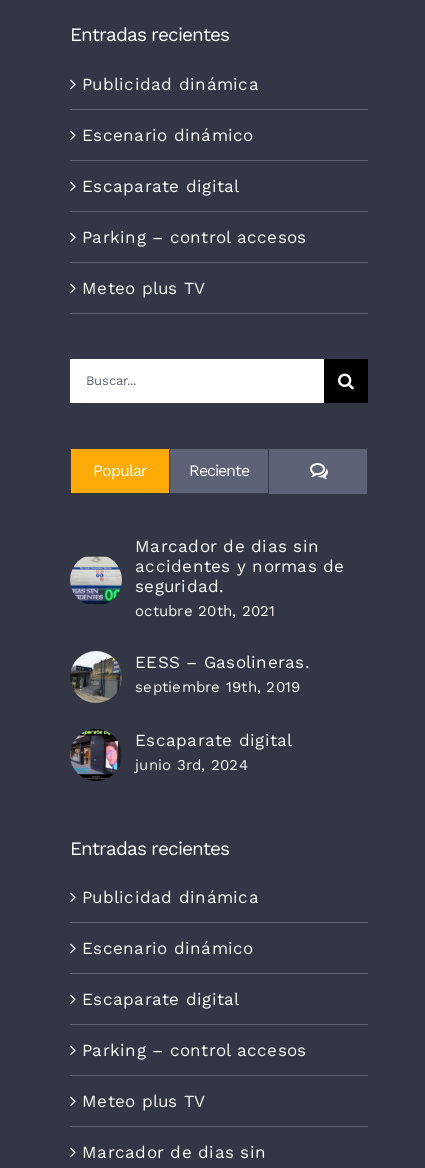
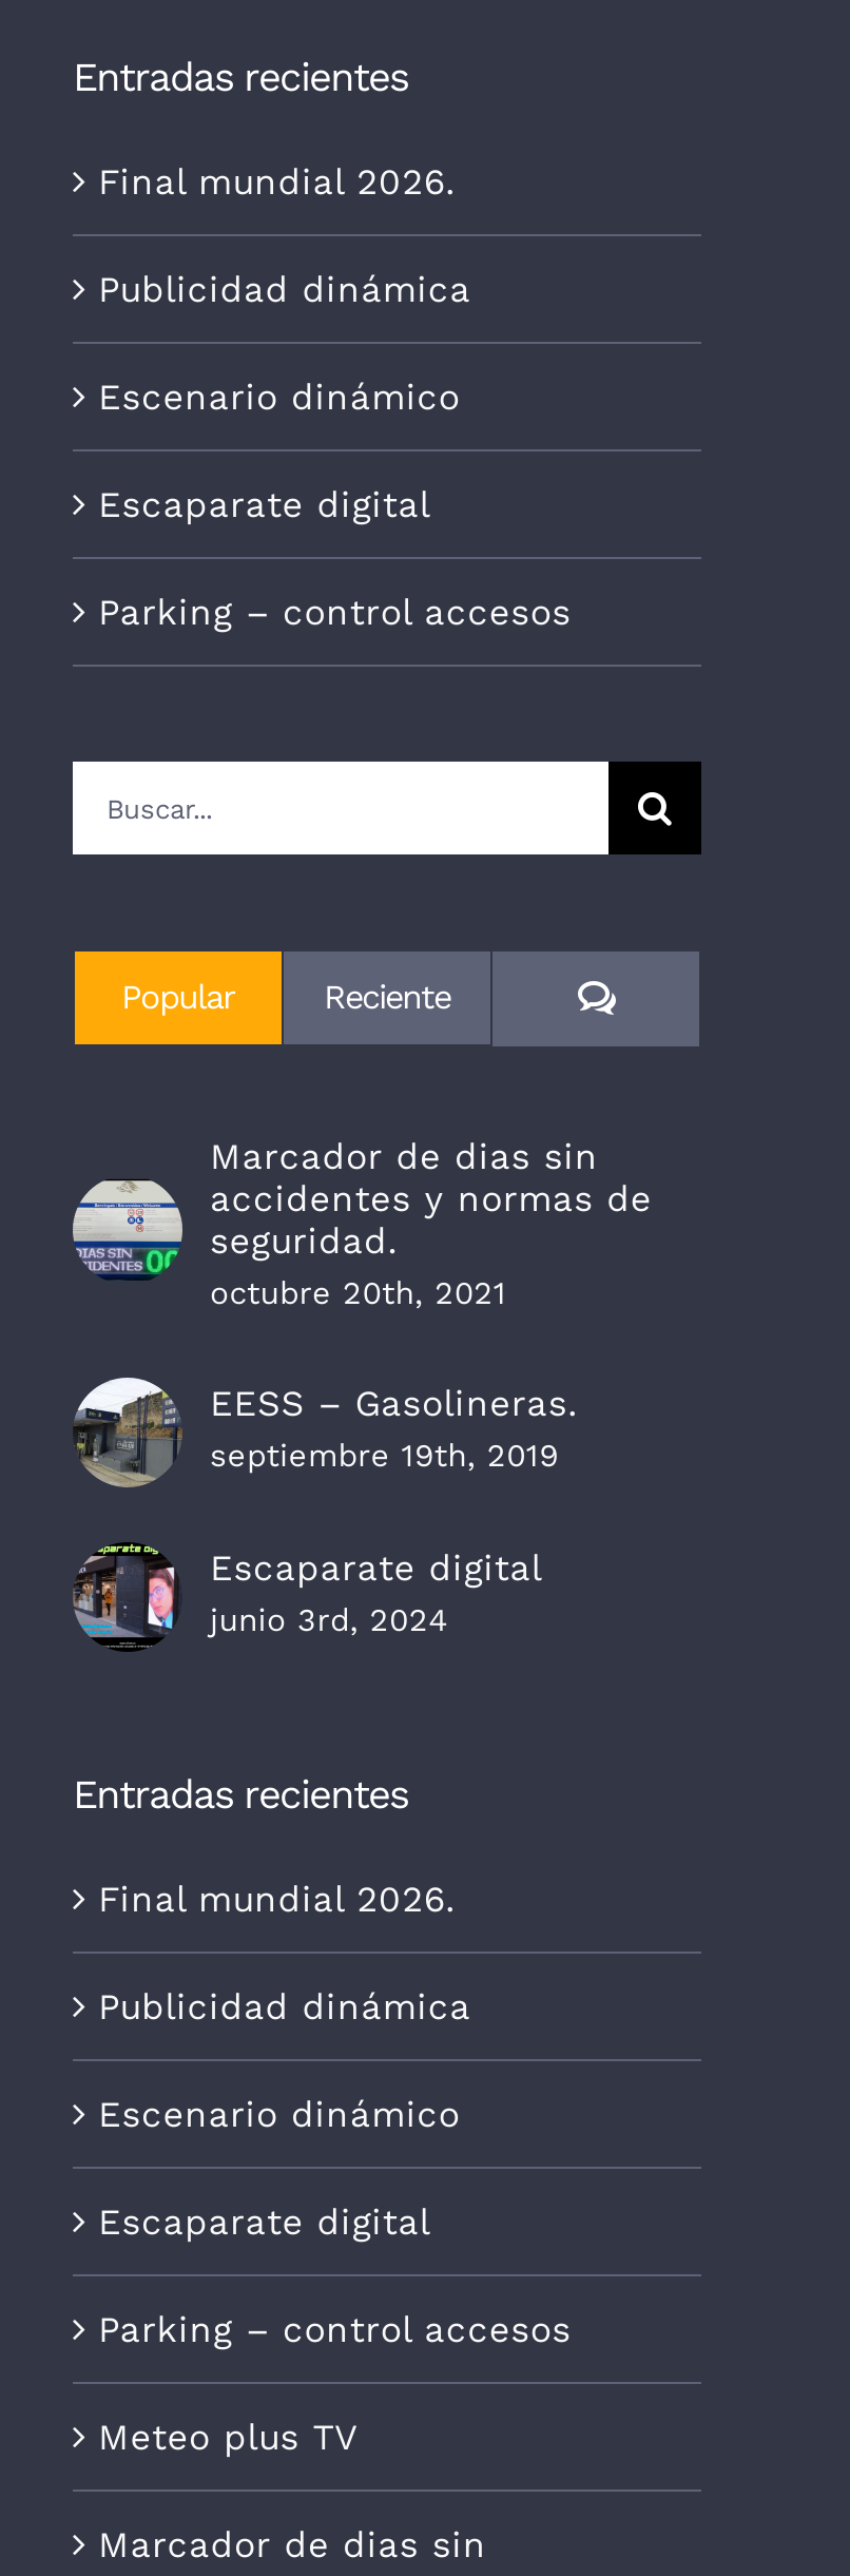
none -> [98,161,456,203] Final mundial 2026.
[82,278,205,298] Meteo plus TV -> none
none -> [98,1877,456,1919] Final mundial 2026.

